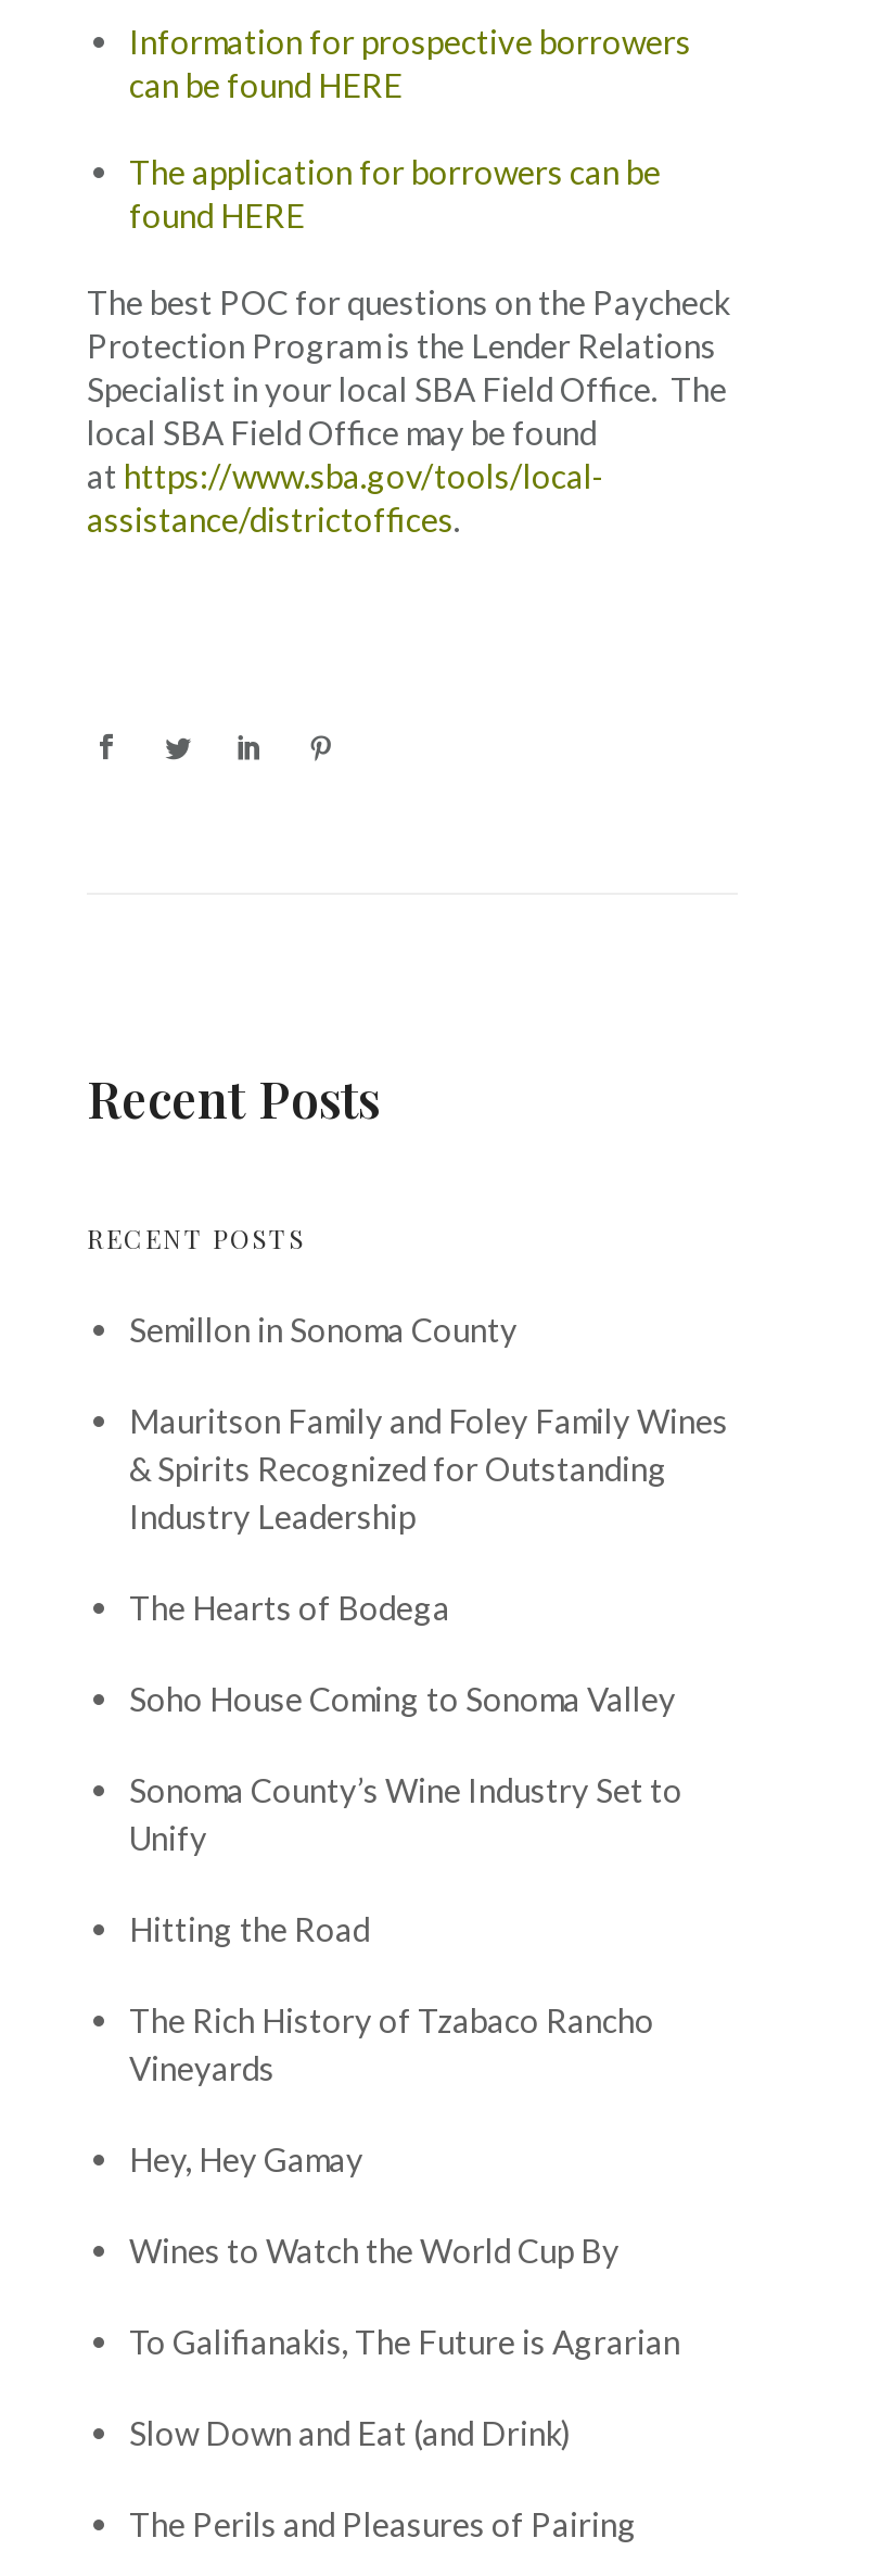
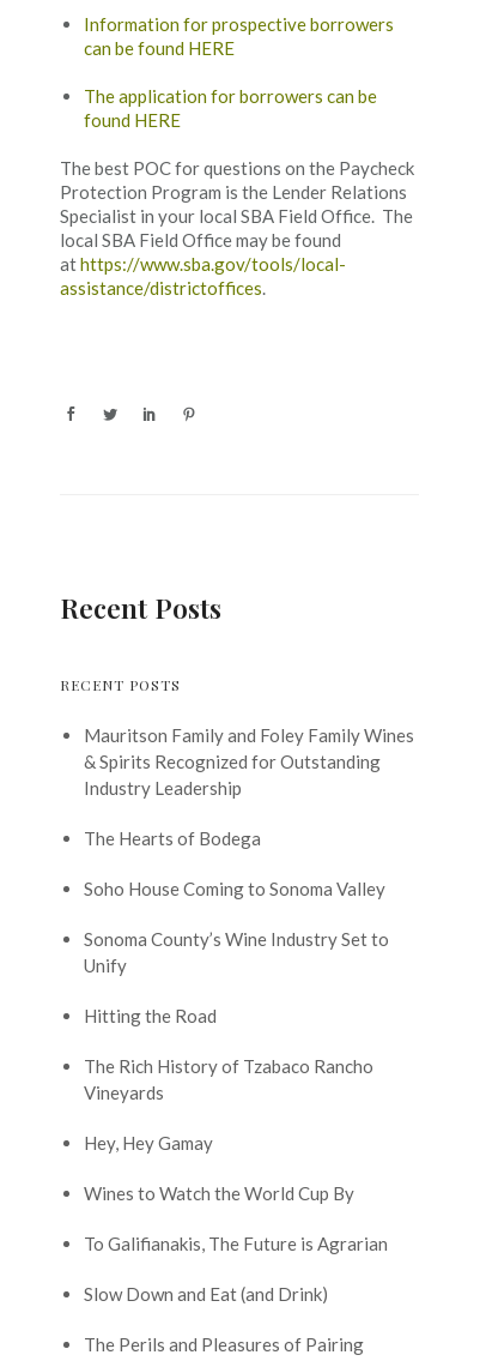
[129,1309,518,1348] Semillon in Sonoma County -> none

